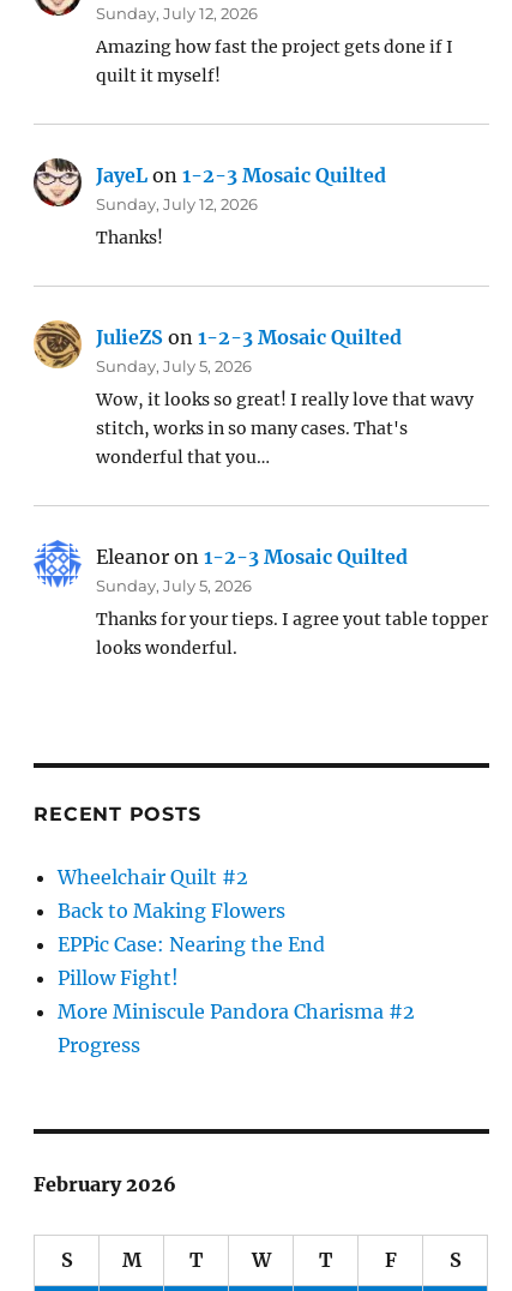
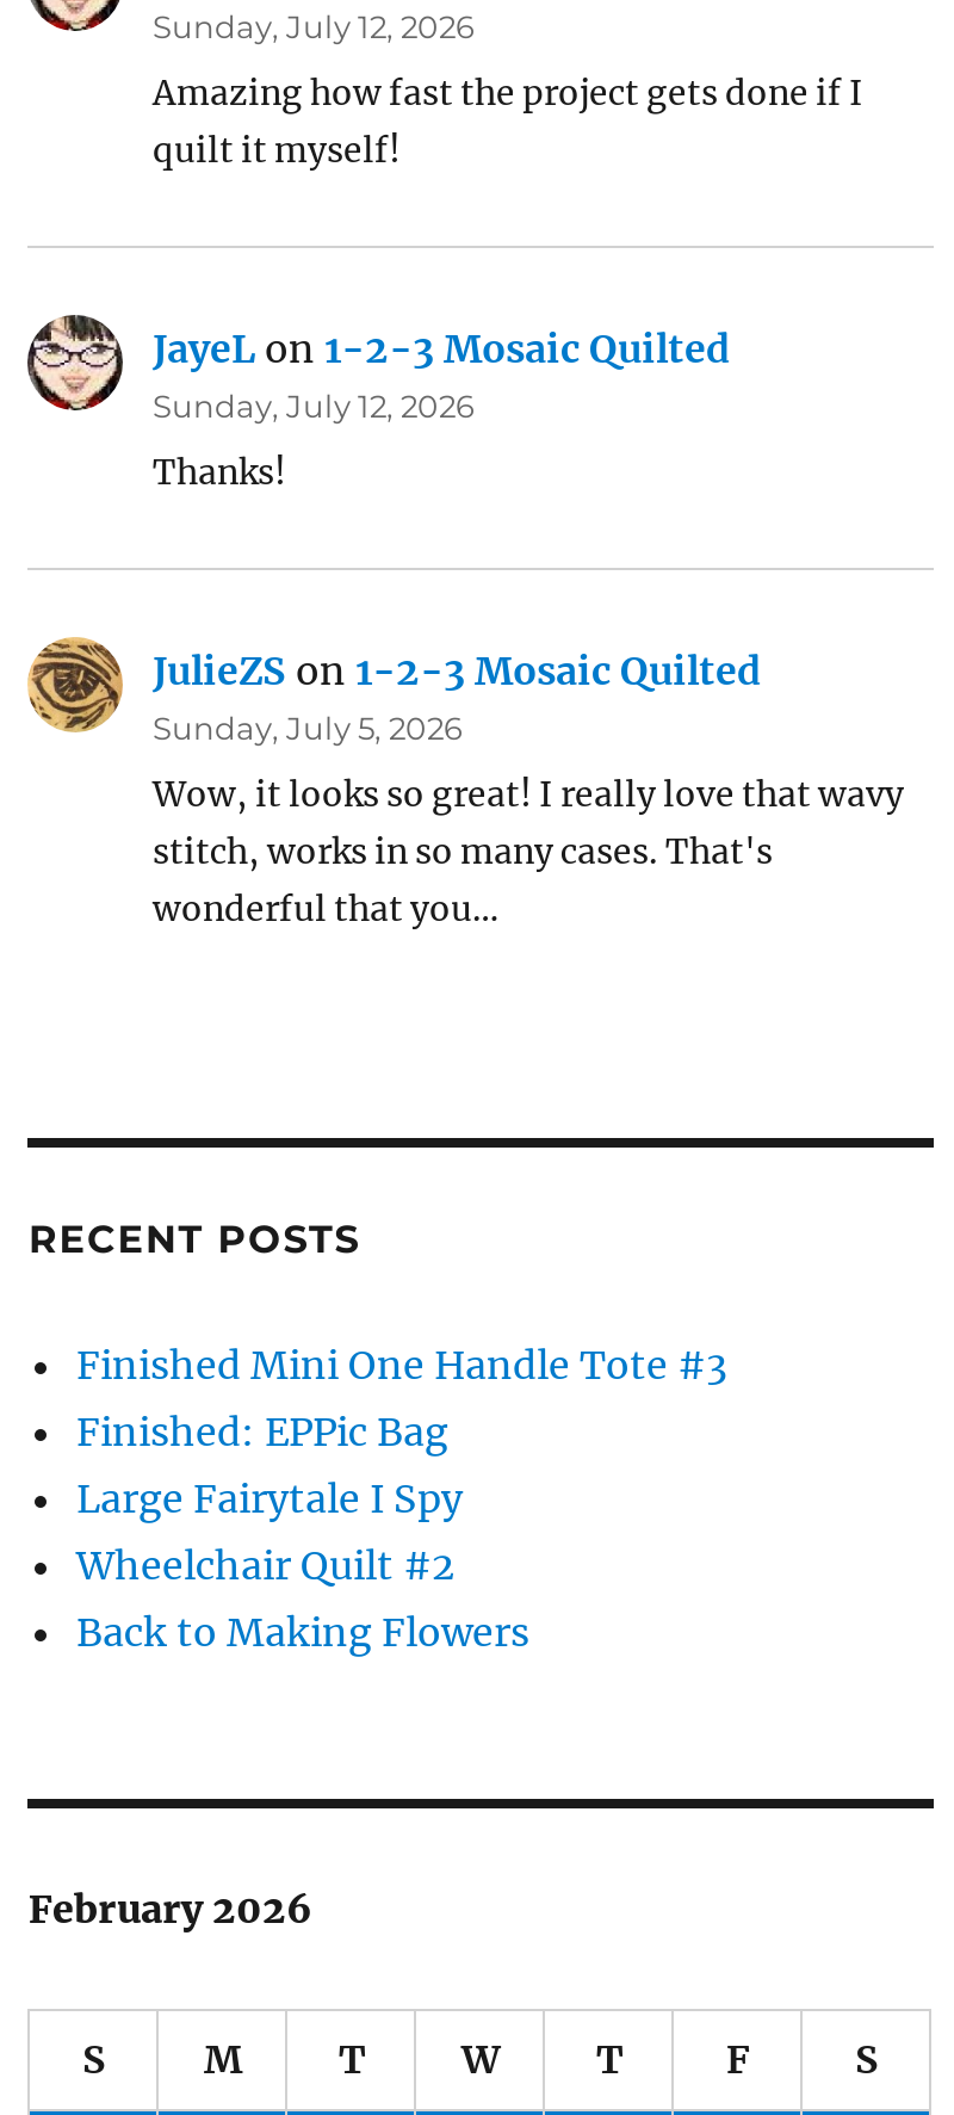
[32,539,489,659] [image] | Eleanor on 1-2-3 Mosaic Quilted | Sunday, July 5, 2026 | Thanks for your tieps. I agree yout table topper | looks wonderful. -> none
none -> [76,1342,727,1523] Finished Mini One Handle Tote #3 | Finished: EPPic Bag | Large Fairytale I Spy
[58,933,415,1057] EPPic Case: Nearing the End | Pillow Fight! | More Miniscule Pandora Charisma #2 | Progress -> none

